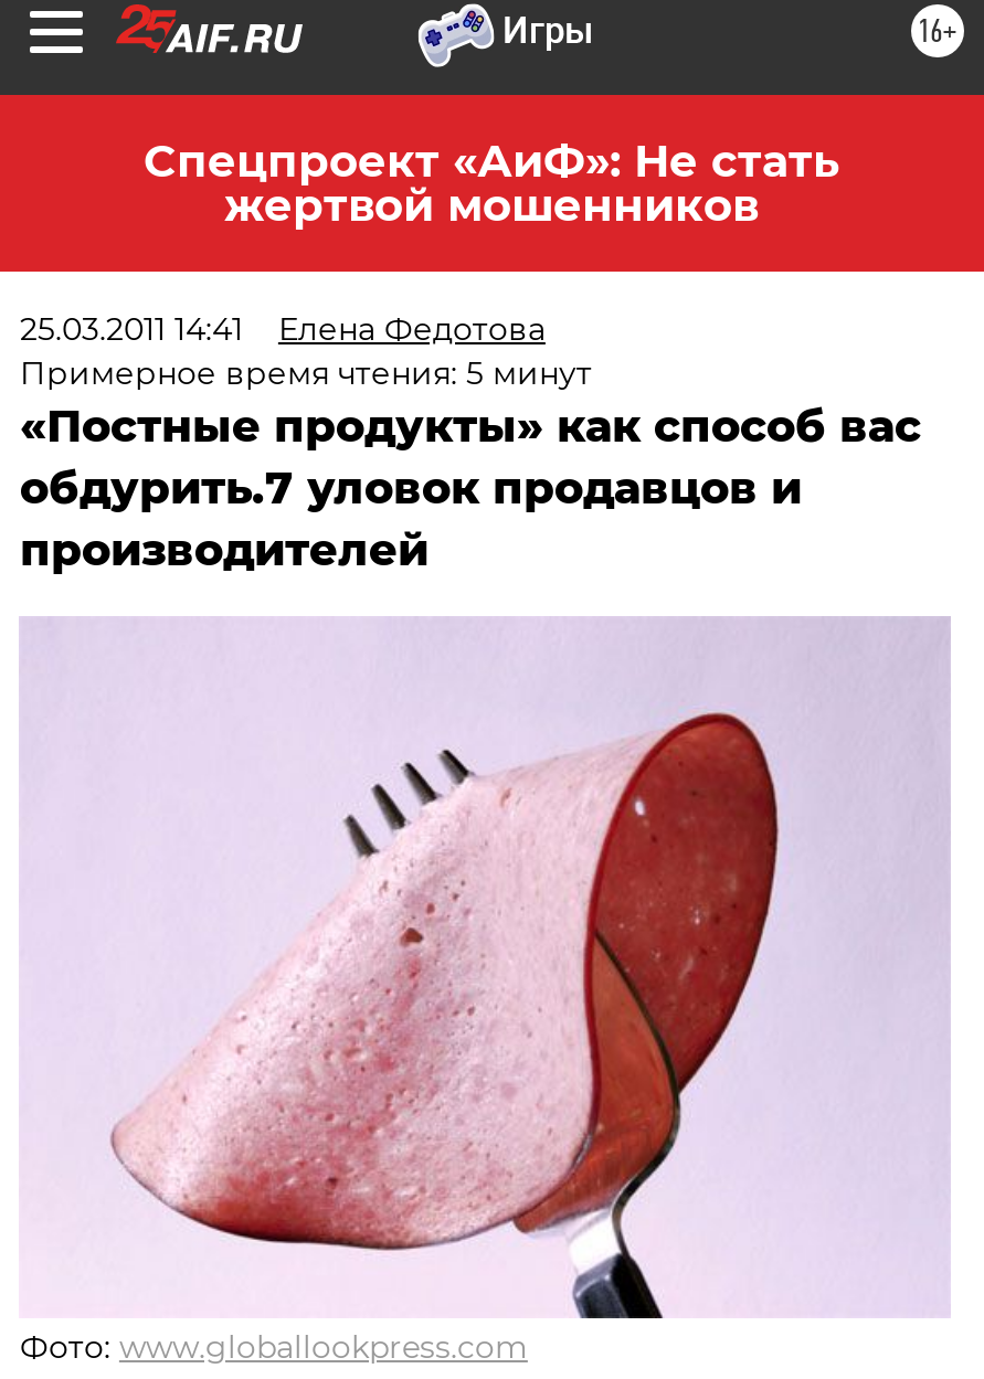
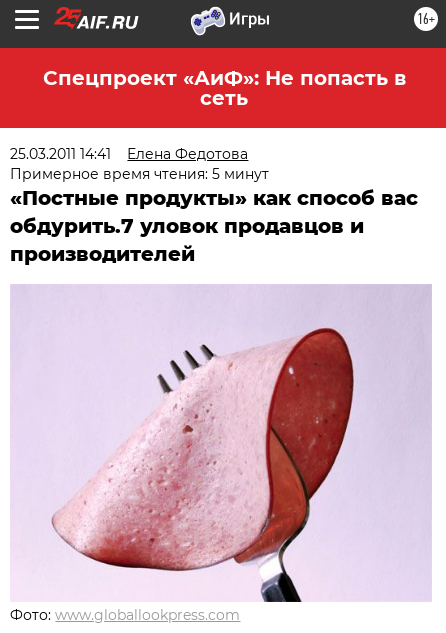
[144,135,839,232] Спецпроект «АиФ»: Не стать | жертвой мошенников -> [42,66,405,110] Спецпроект «АиФ»: Не попасть в | сеть

